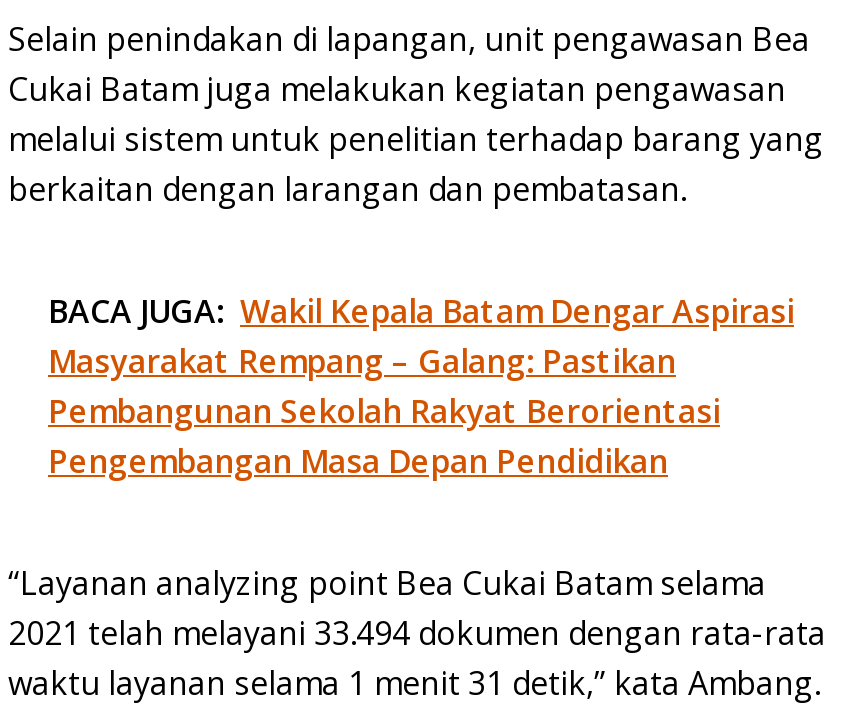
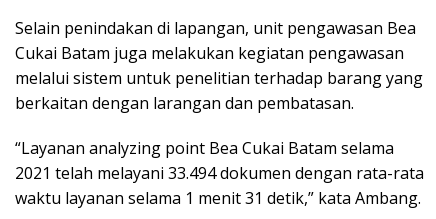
[48,288,794,482] BACA JUGA: Wakil Kepala Batam Dengar Aspirasi | Masyarakat Rempang – Galang: Pastikan | Pembangunan Sekolah Rakyat Berorientasi | Pengembangan Masa Depan Pendidikan -> none

